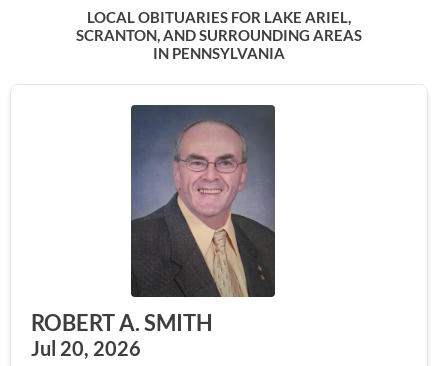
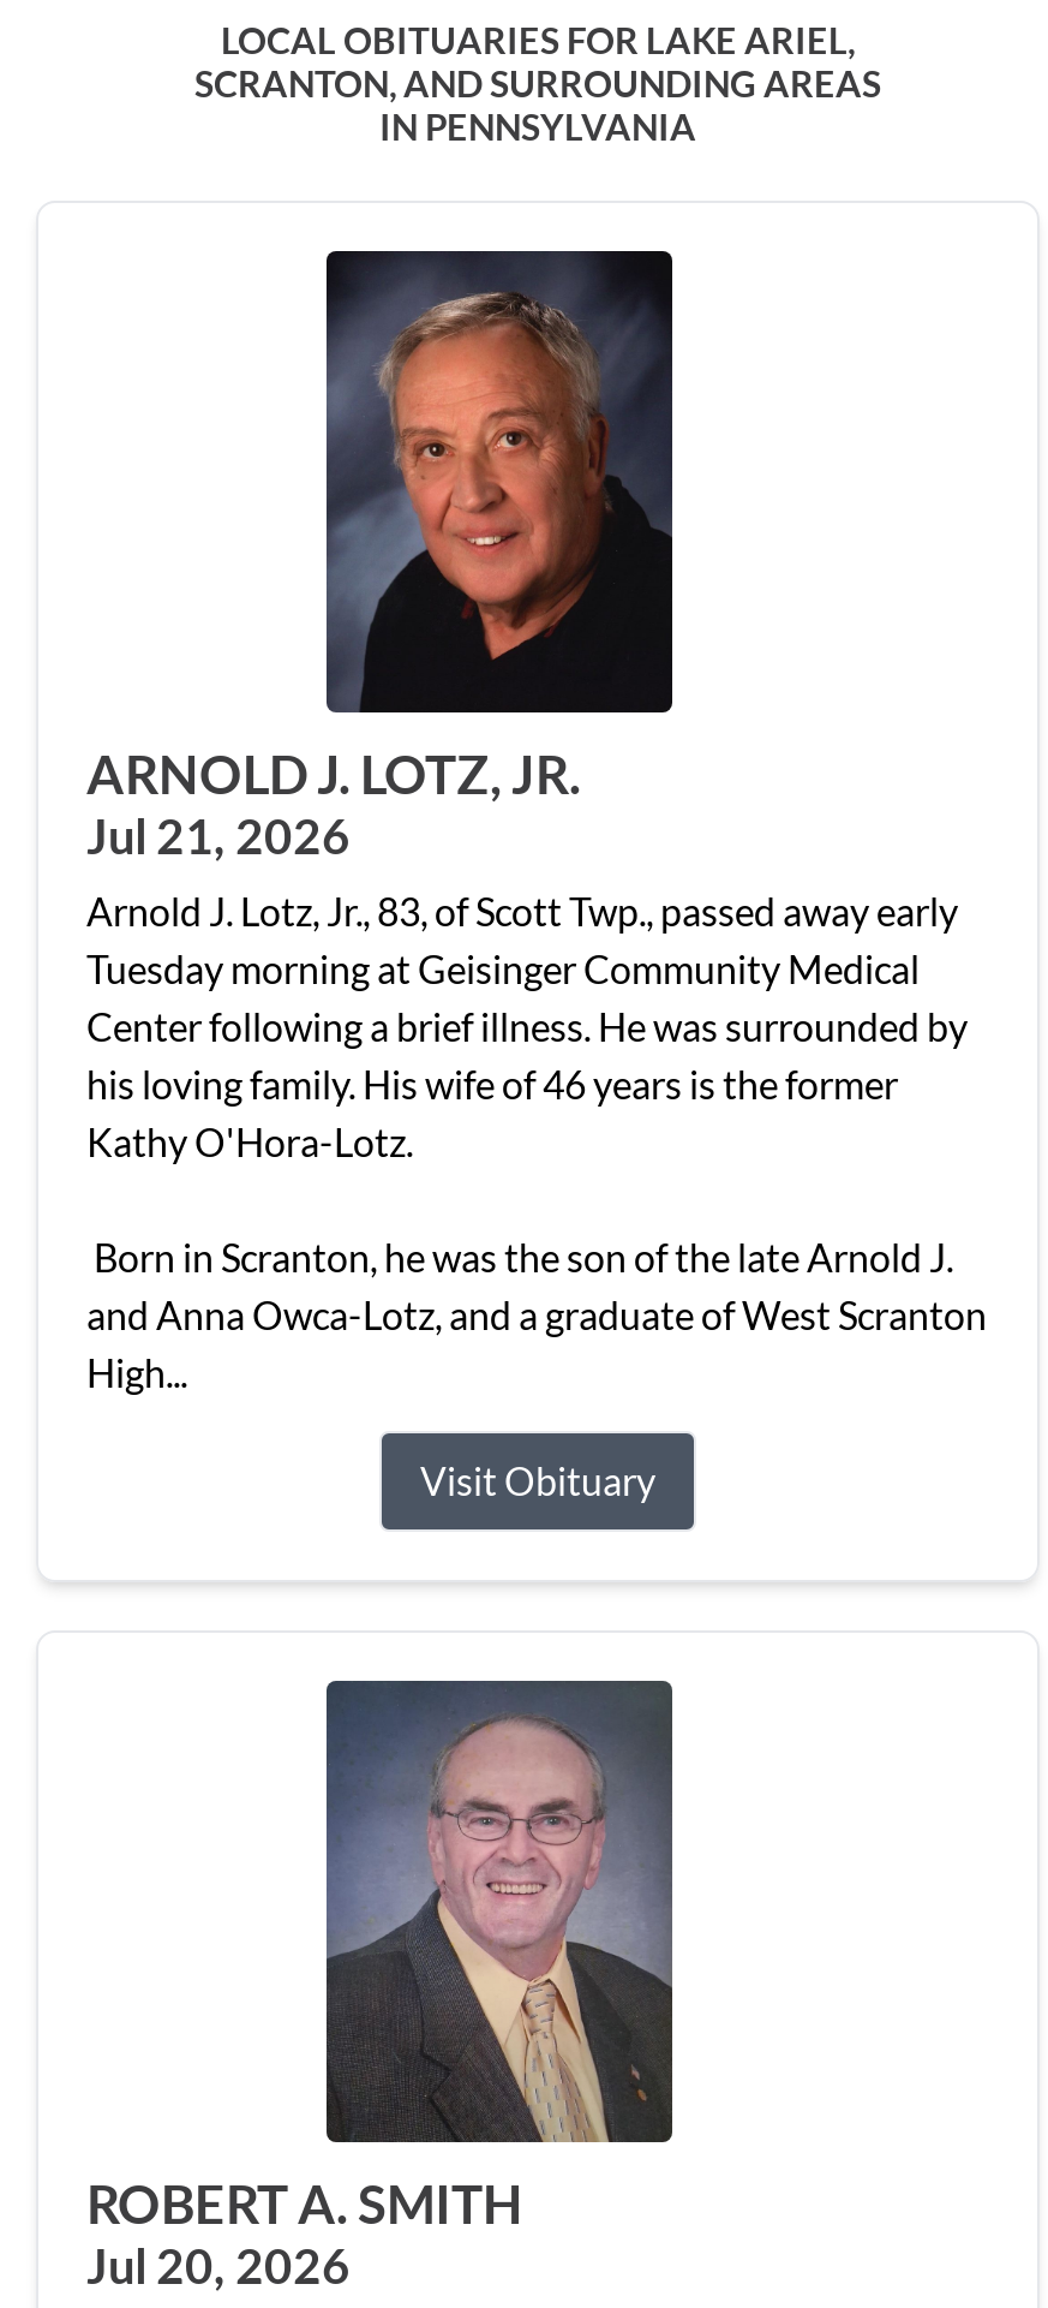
none -> [86,251,987,1503] [image] | ARNOLD J. LOTZ, JR. | Jul 21, 2026 | Arnold J. Lotz, Jr., 83, of Scott Twp., passed away early | Tuesday morning at Geisinger Community Medical | Center following a brief illness. He was surrounded by | his loving family. His wife of 46 years is the former | Kathy O'Hora-Lotz. | Born in Scranton, he was the son of the late Arnold J. | and Anna Owca-Lotz, and a graduate of West Scranton | High... | Visit Obituary

